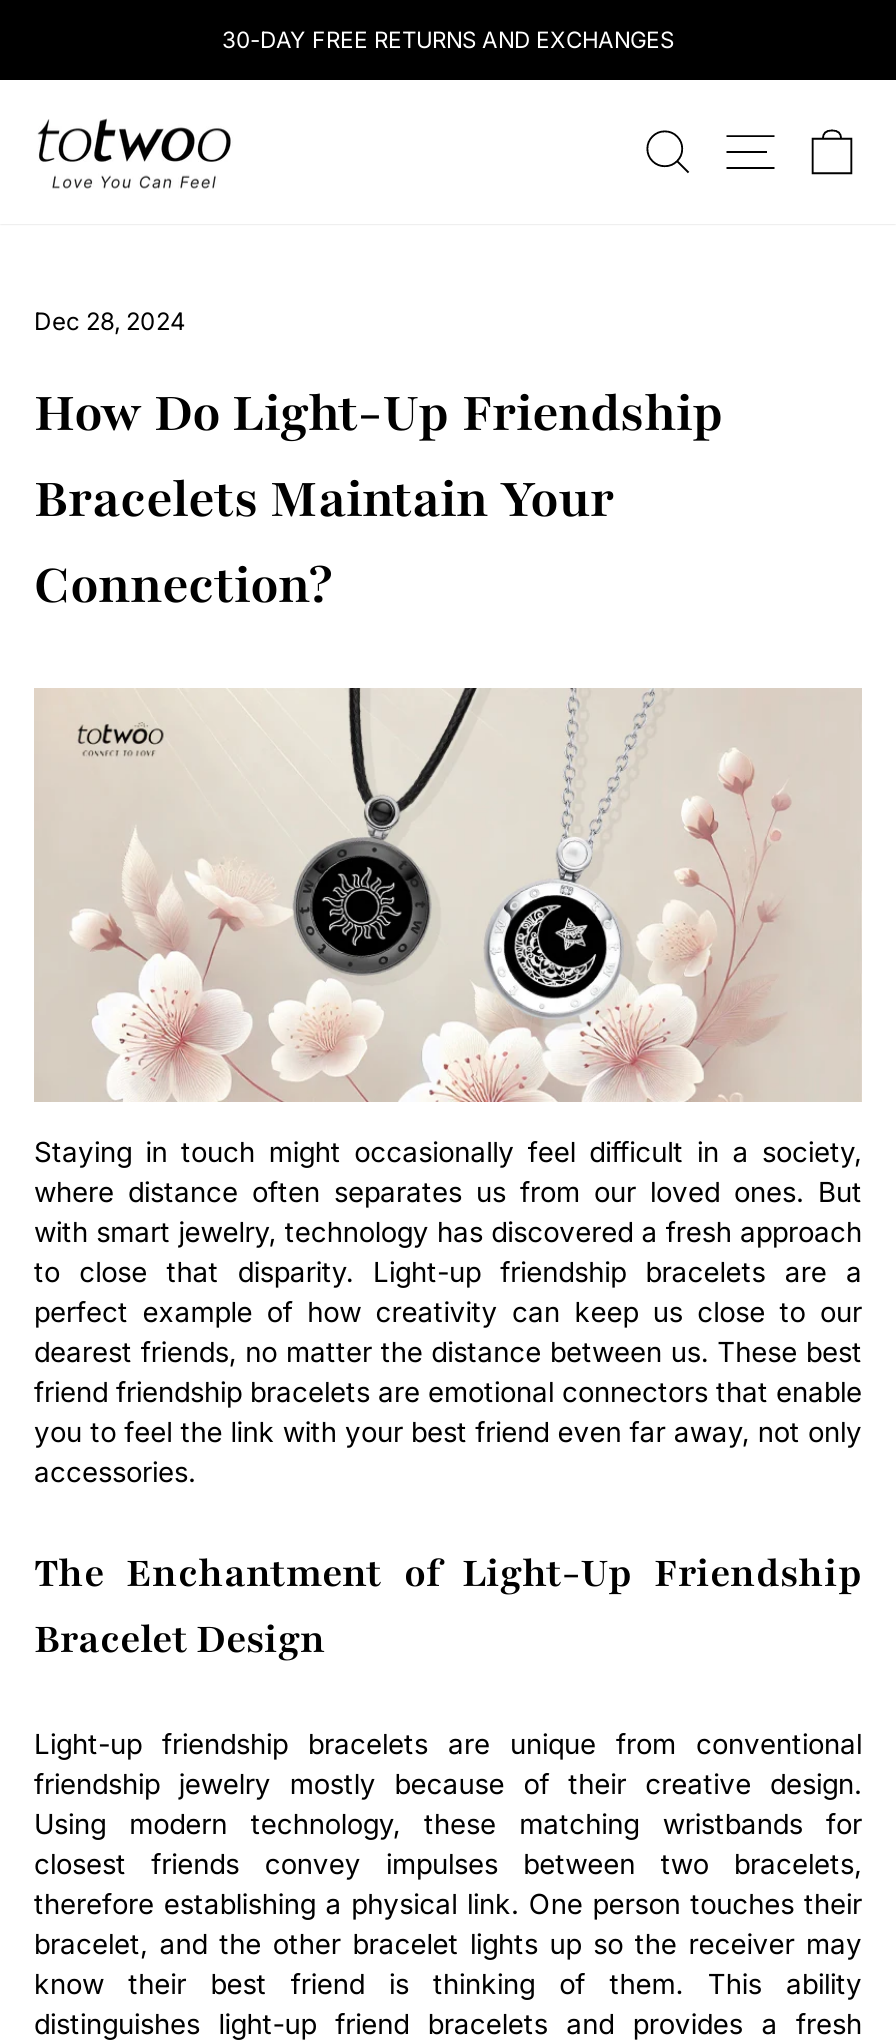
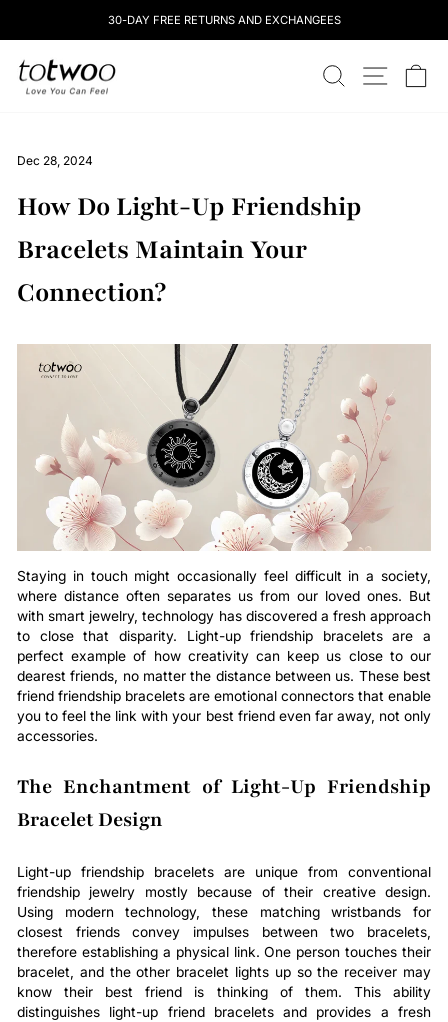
[222,26,674,54] 30-DAY FREE RETURNS AND EXCHANGES -> [107,13,340,27] 30-DAY FREE RETURNS AND EXCHANGEES

